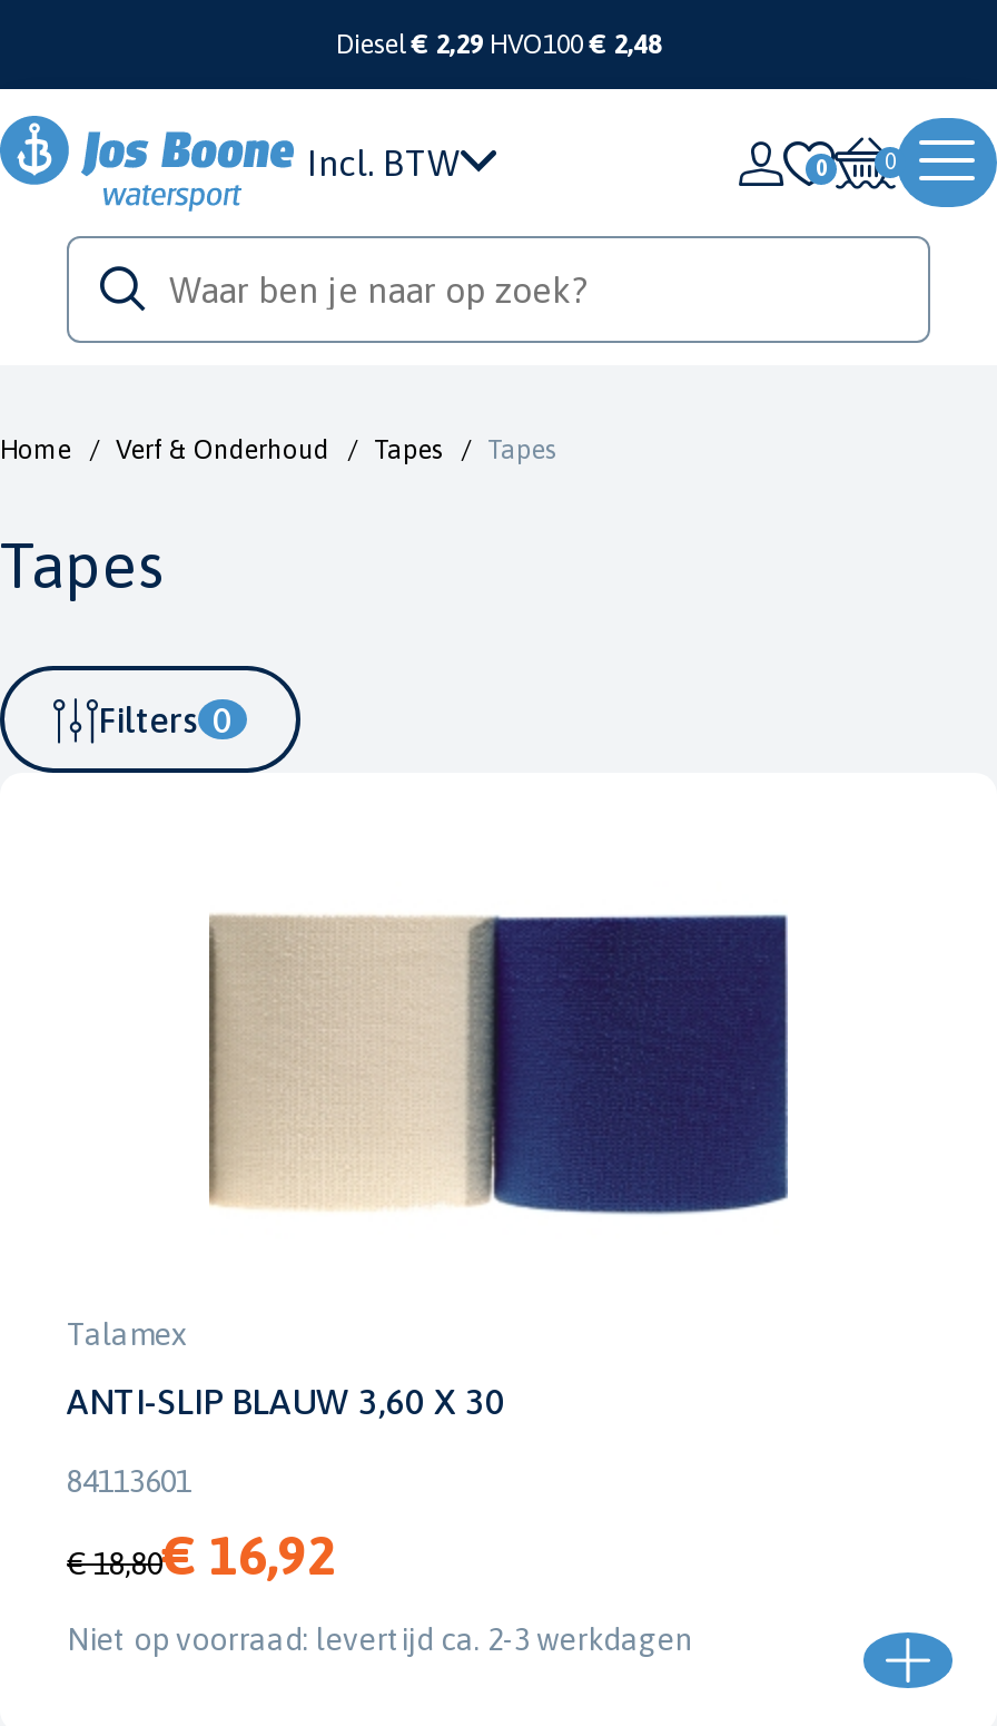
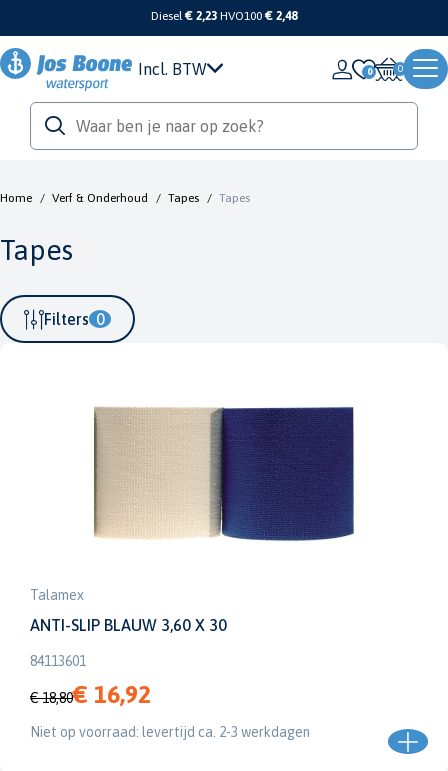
[336,29,661,60] Diesel€ 2,29 HVO100 € 2,48 -> [151,9,297,23] Diesel€ 2,23 HVO100 € 2,48

